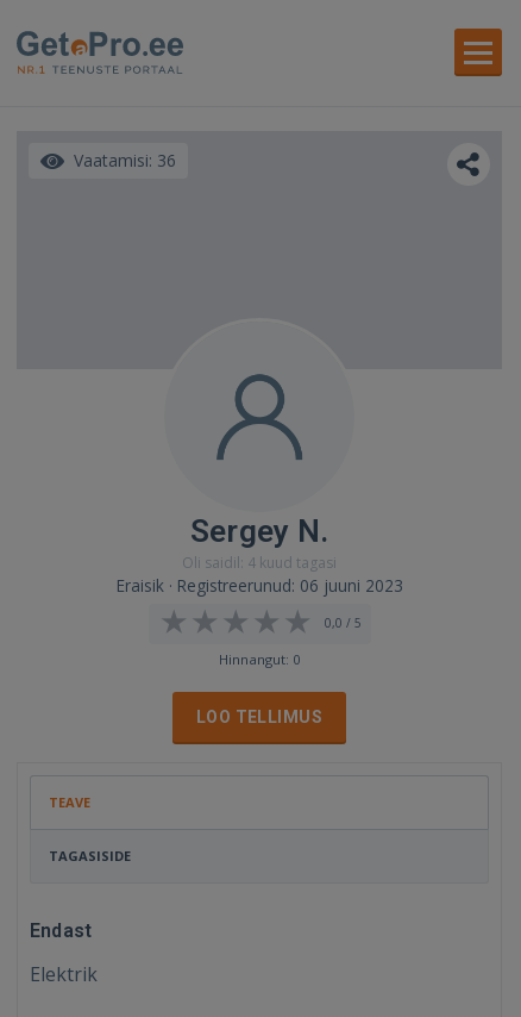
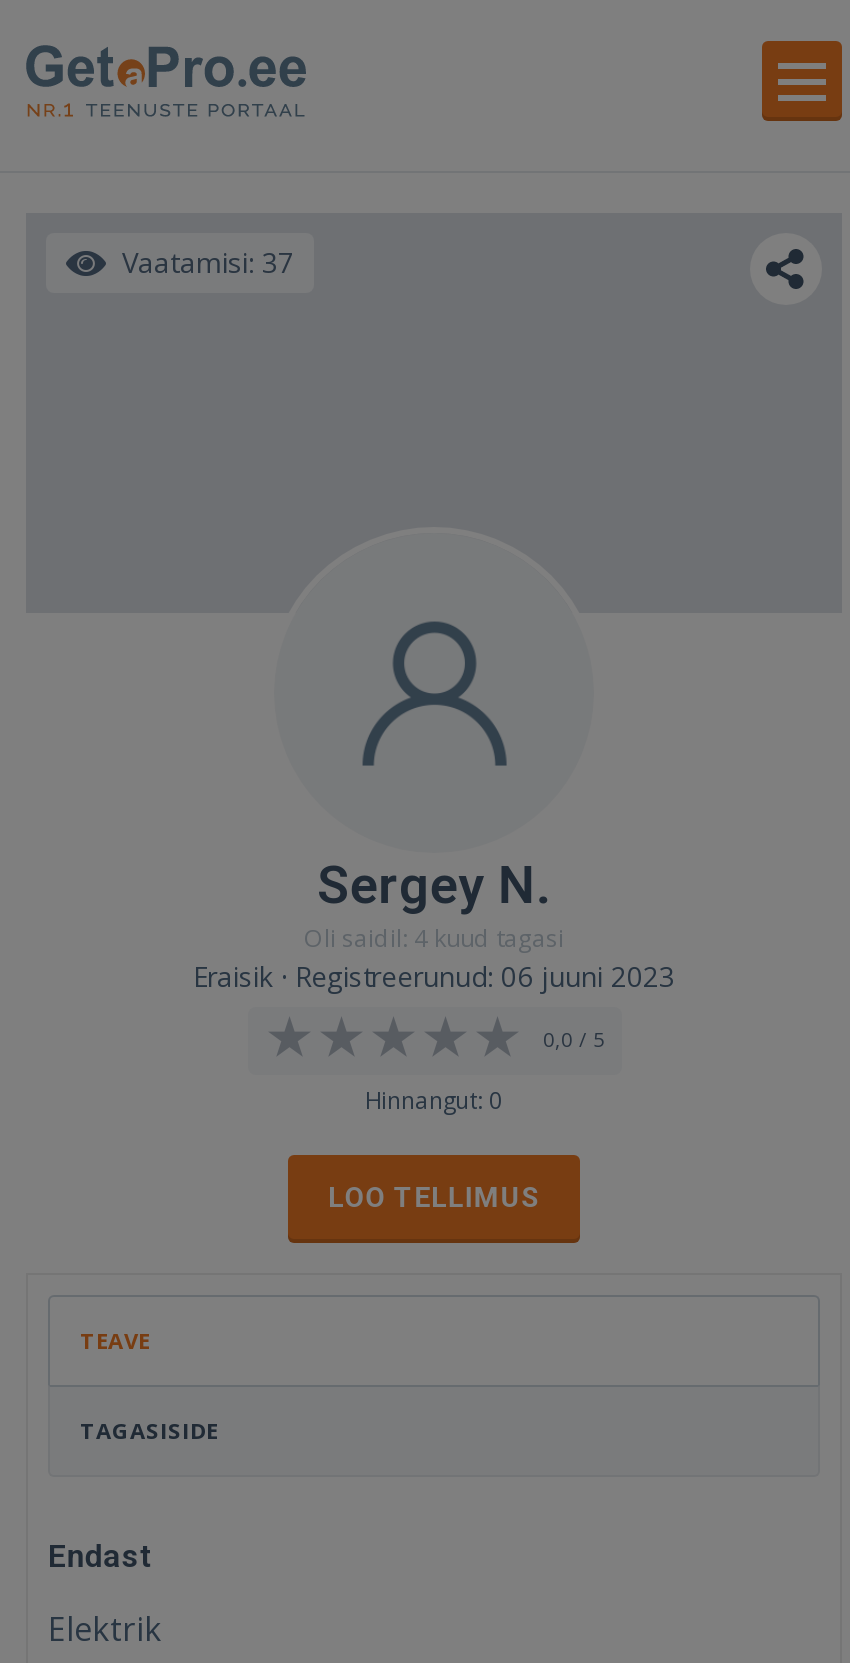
[74,149,176,171] Vaatamisi: 36 -> [122,243,294,281] Vaatamisi: 37

